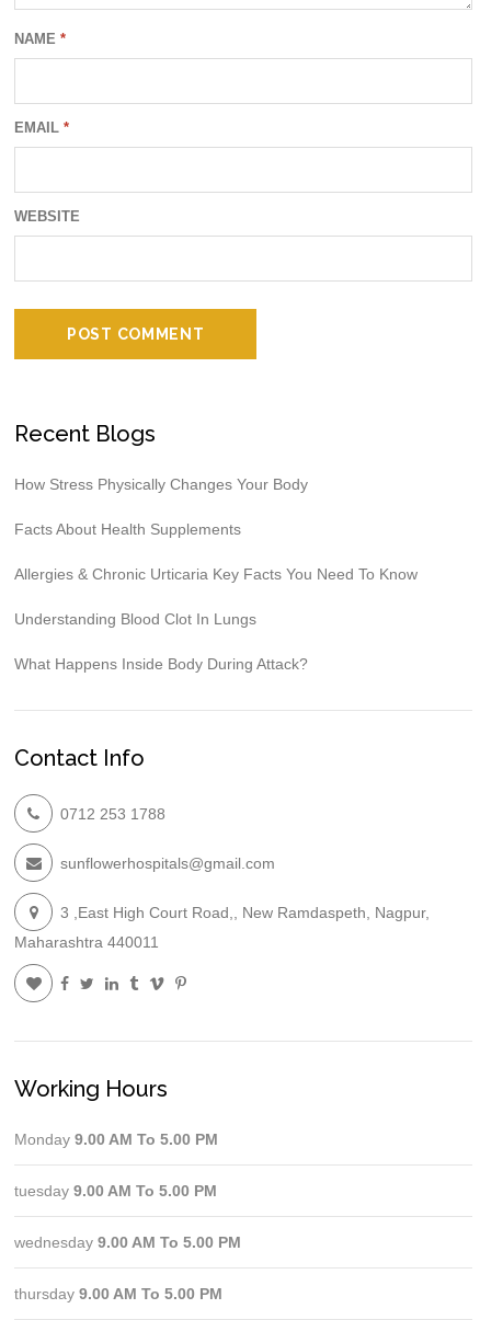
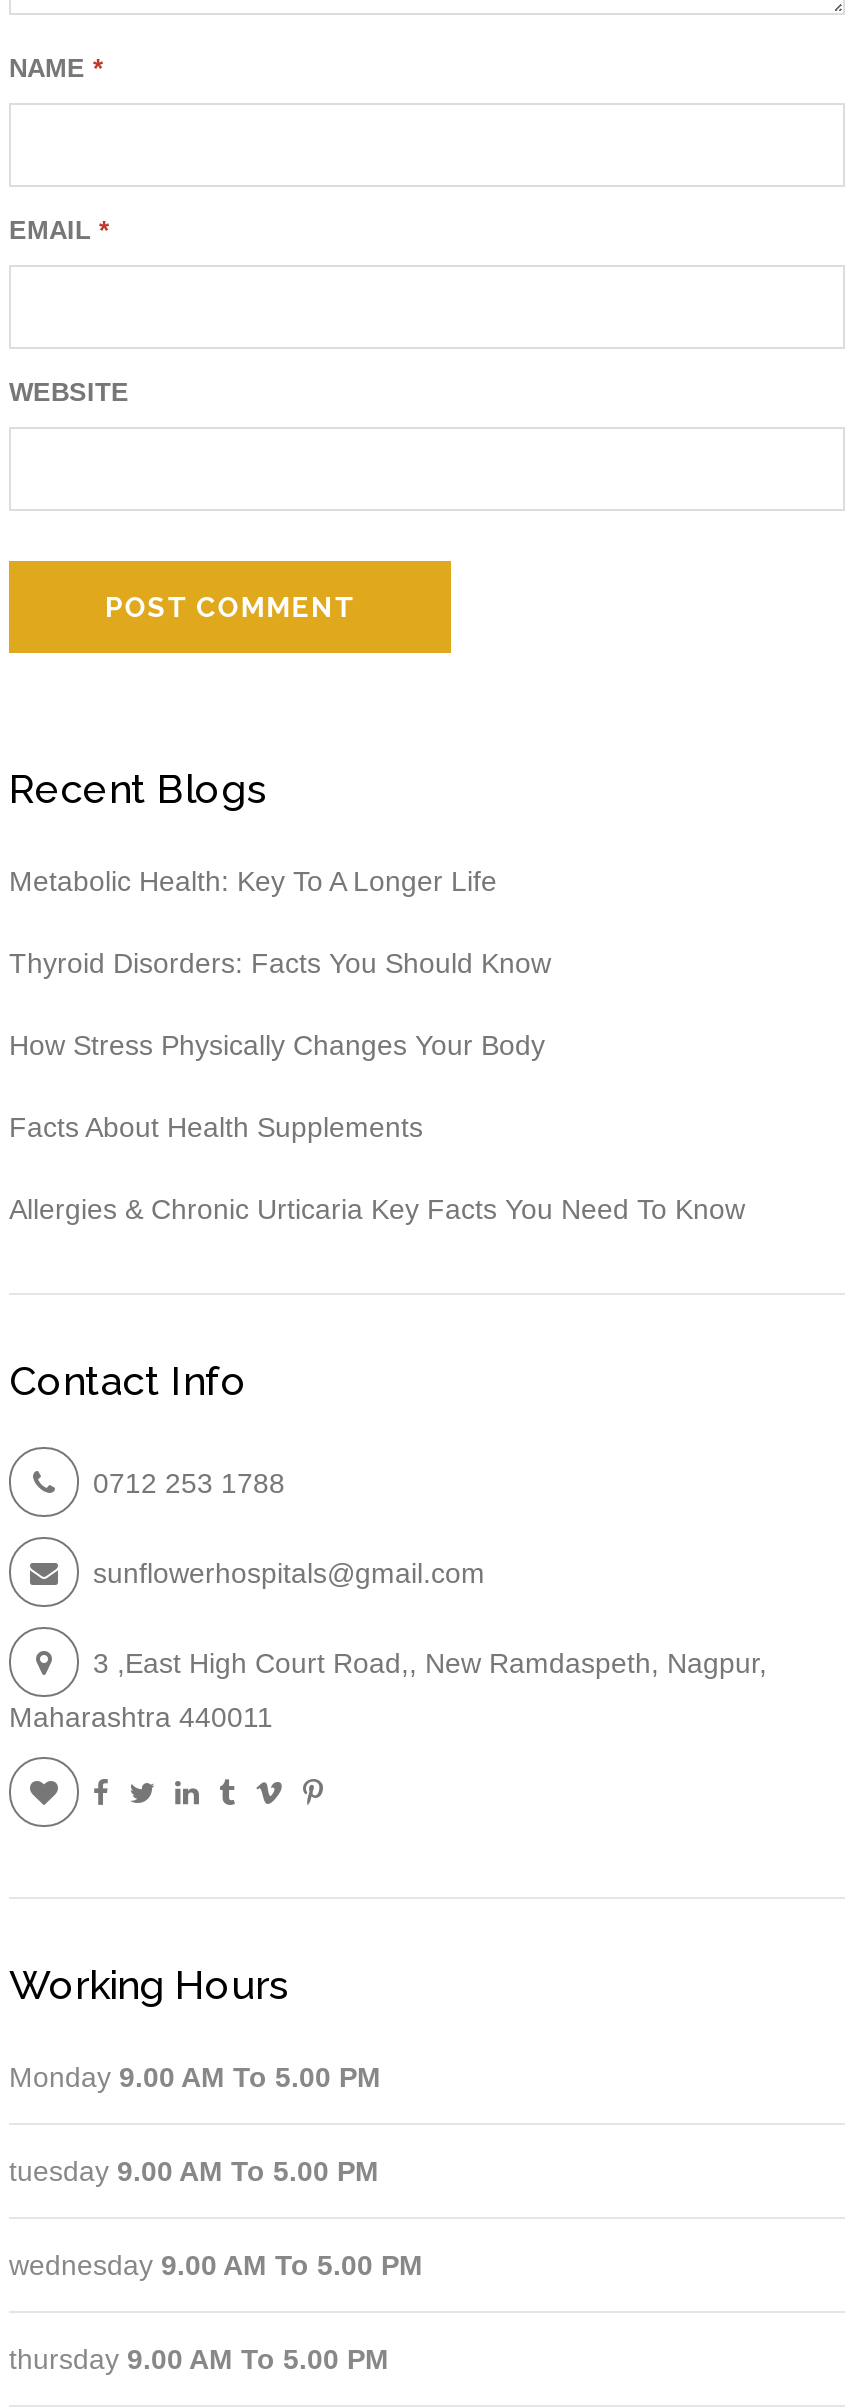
none -> [9,864,551,978] Metabolic Health: Key To A Longer Life | Thyroid Disorders: Facts You Should Know
moved [14,475,418,582] -> [9,1028,745,1224]: How Stress Physically Changes Your Body | Facts About Health Supplements | Allergies & Chronic Urticaria Key Facts You Need To Know
[14,610,308,672] Understanding Blood Clot In Lungs | What Happens Inside Body During Attack? -> none

